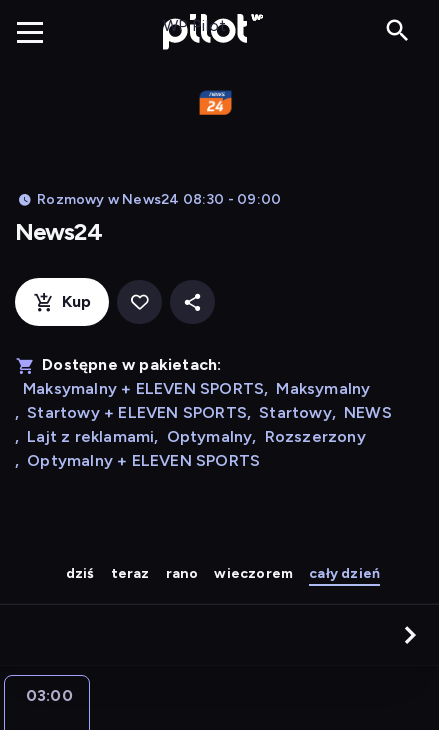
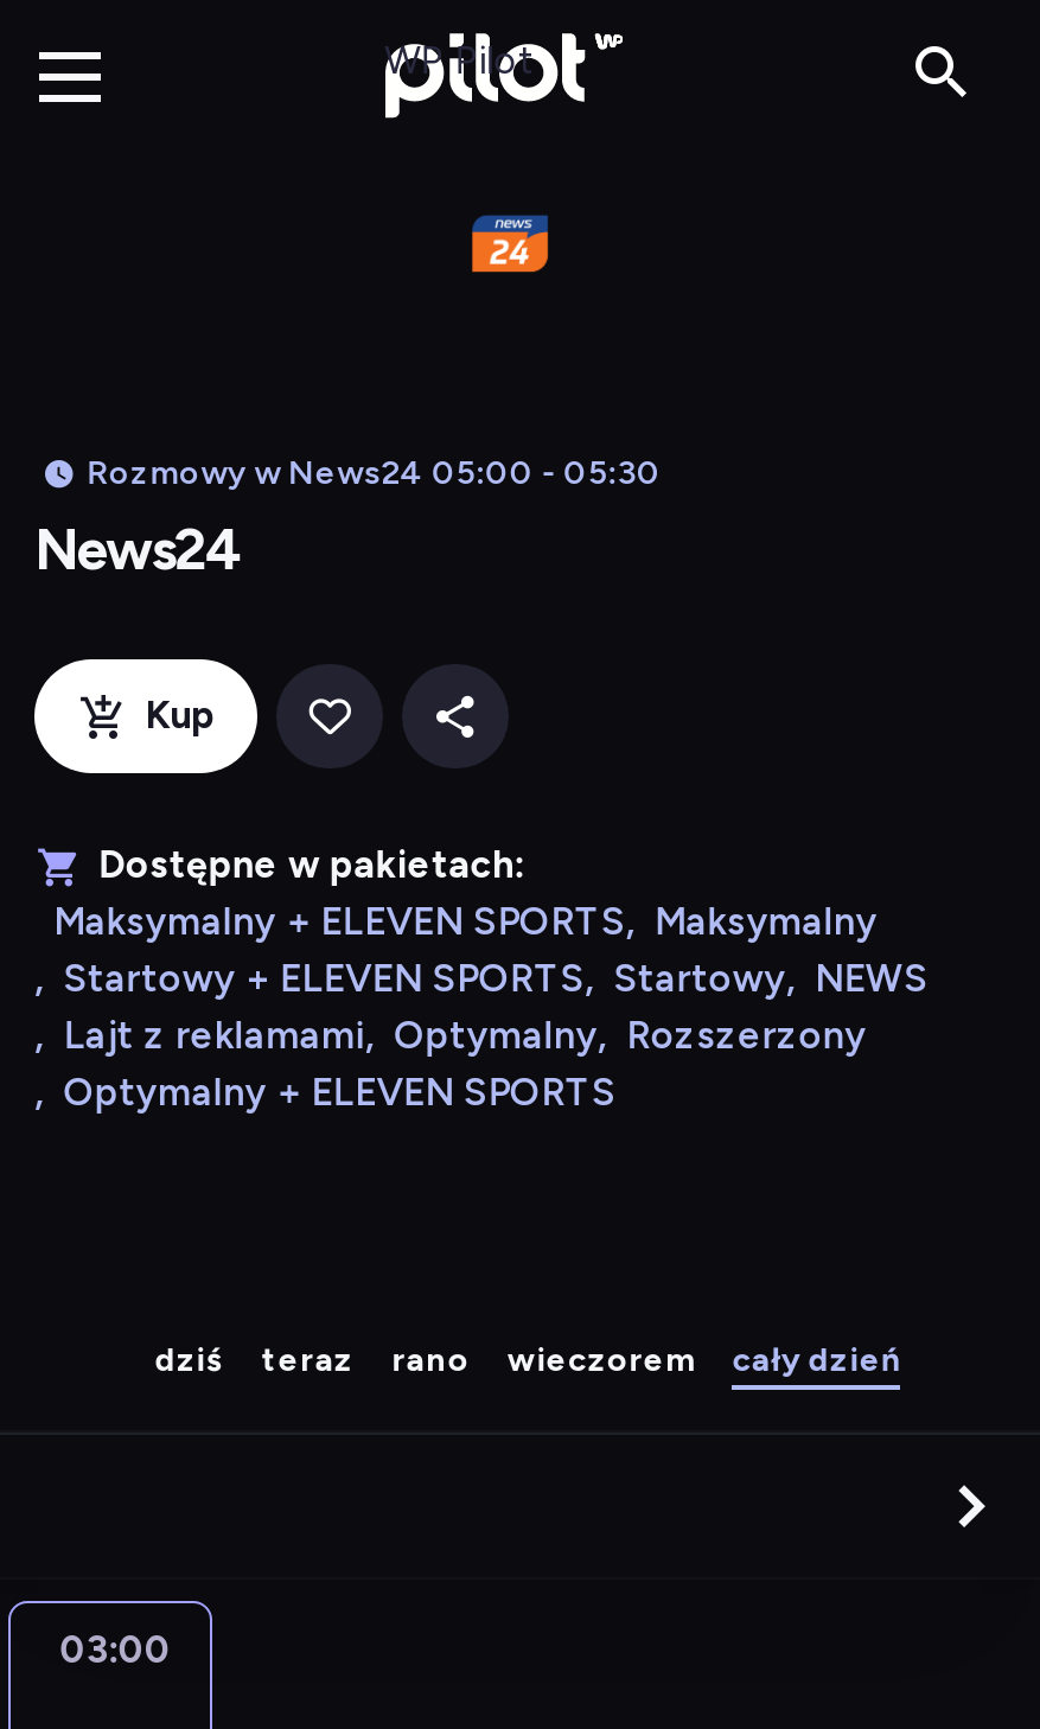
[37,191,281,208] Rozmowy w News24 08:30 - 09:00 -> [87,453,661,493] Rozmowy w News24 05:00 - 05:30

